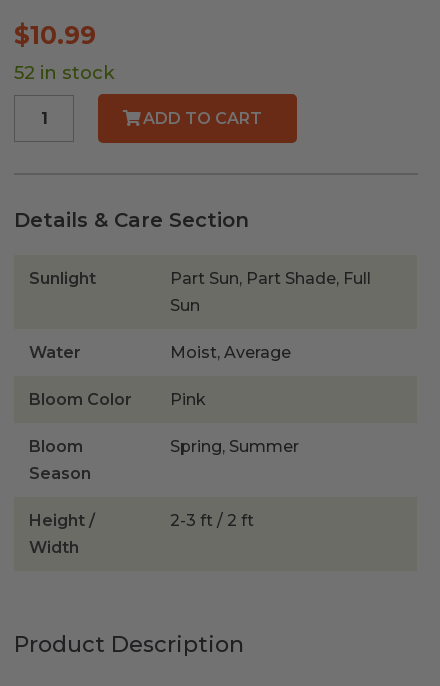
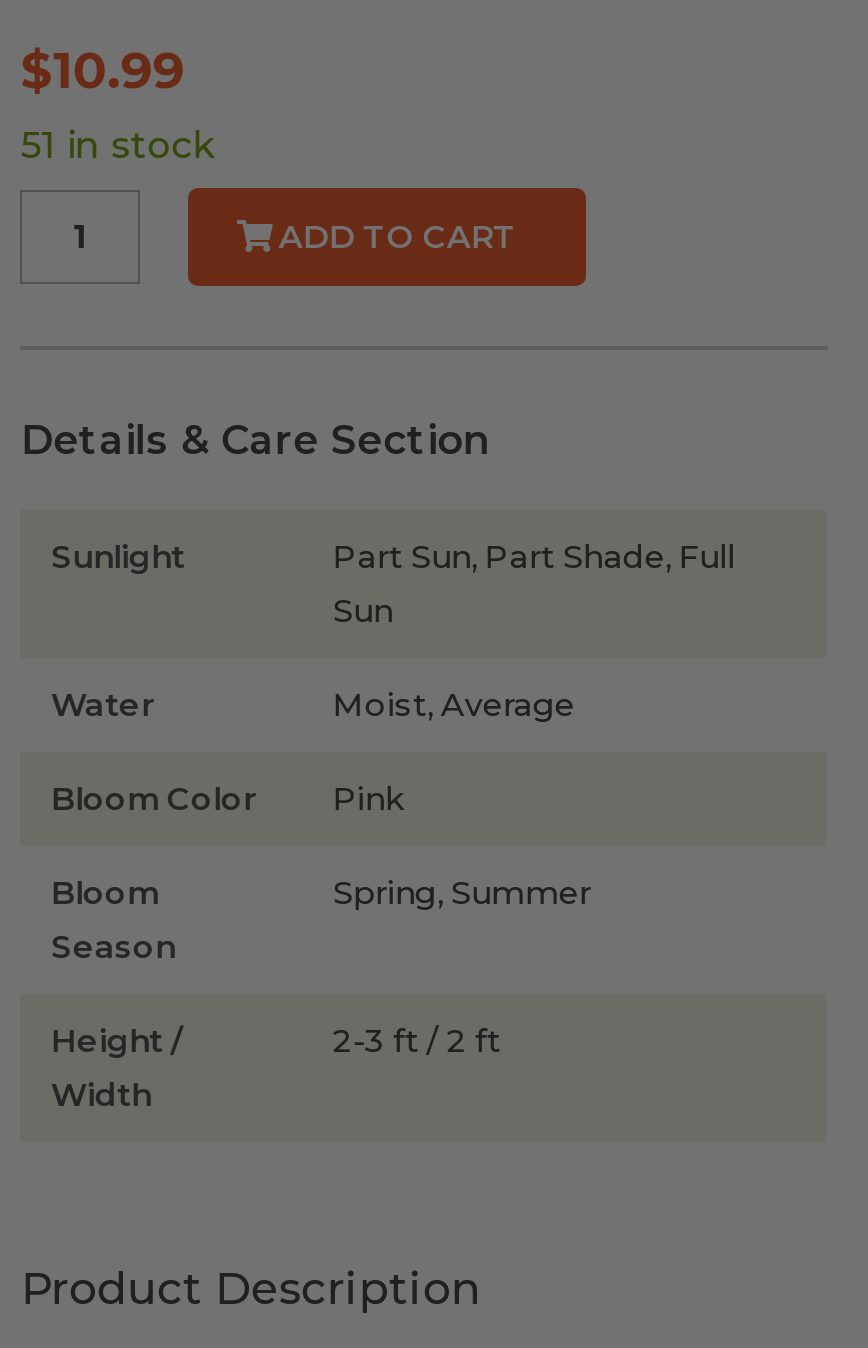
[14,61,115,84] 52 in stock -> [21,122,217,168] 51 in stock

